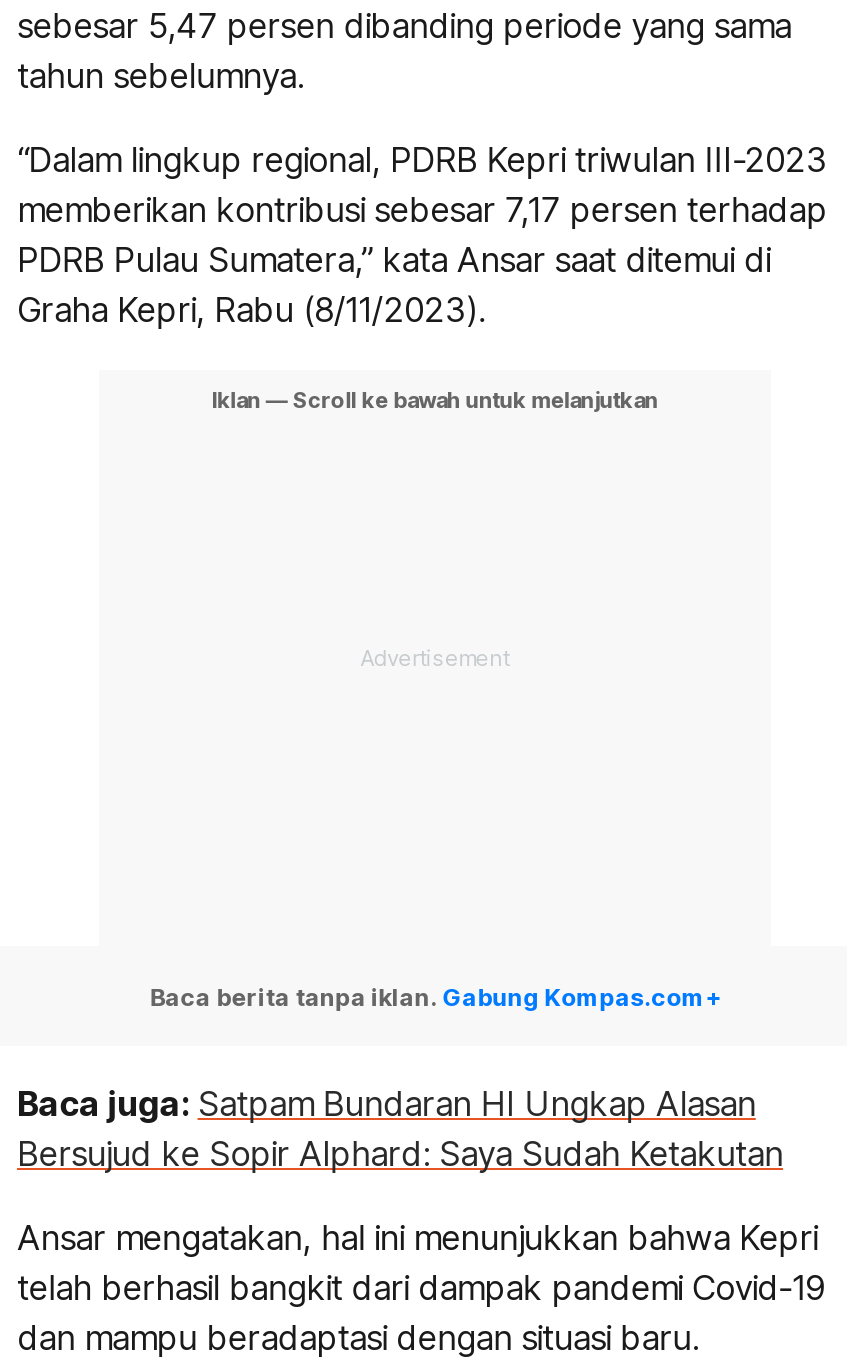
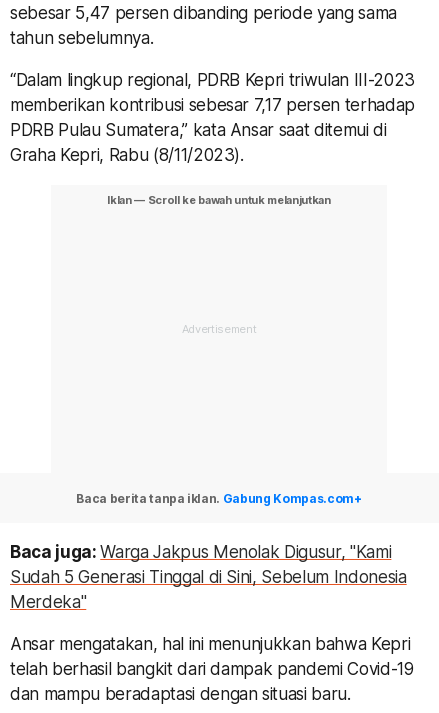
[17,1084,783,1174] Baca juga: Satpam Bundaran HI Ungkap Alasan | Bersujud ke Sopir Alphard: Saya Sudah Ketakutan -> [10,542,407,612] Baca juga: Warga Jakpus Menolak Digusur, "Kami | Sudah 5 Generasi Tinggal di Sini, Sebelum Indonesia | Merdeka"

